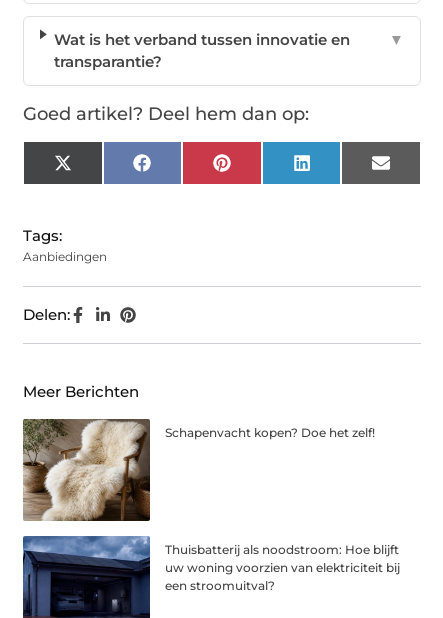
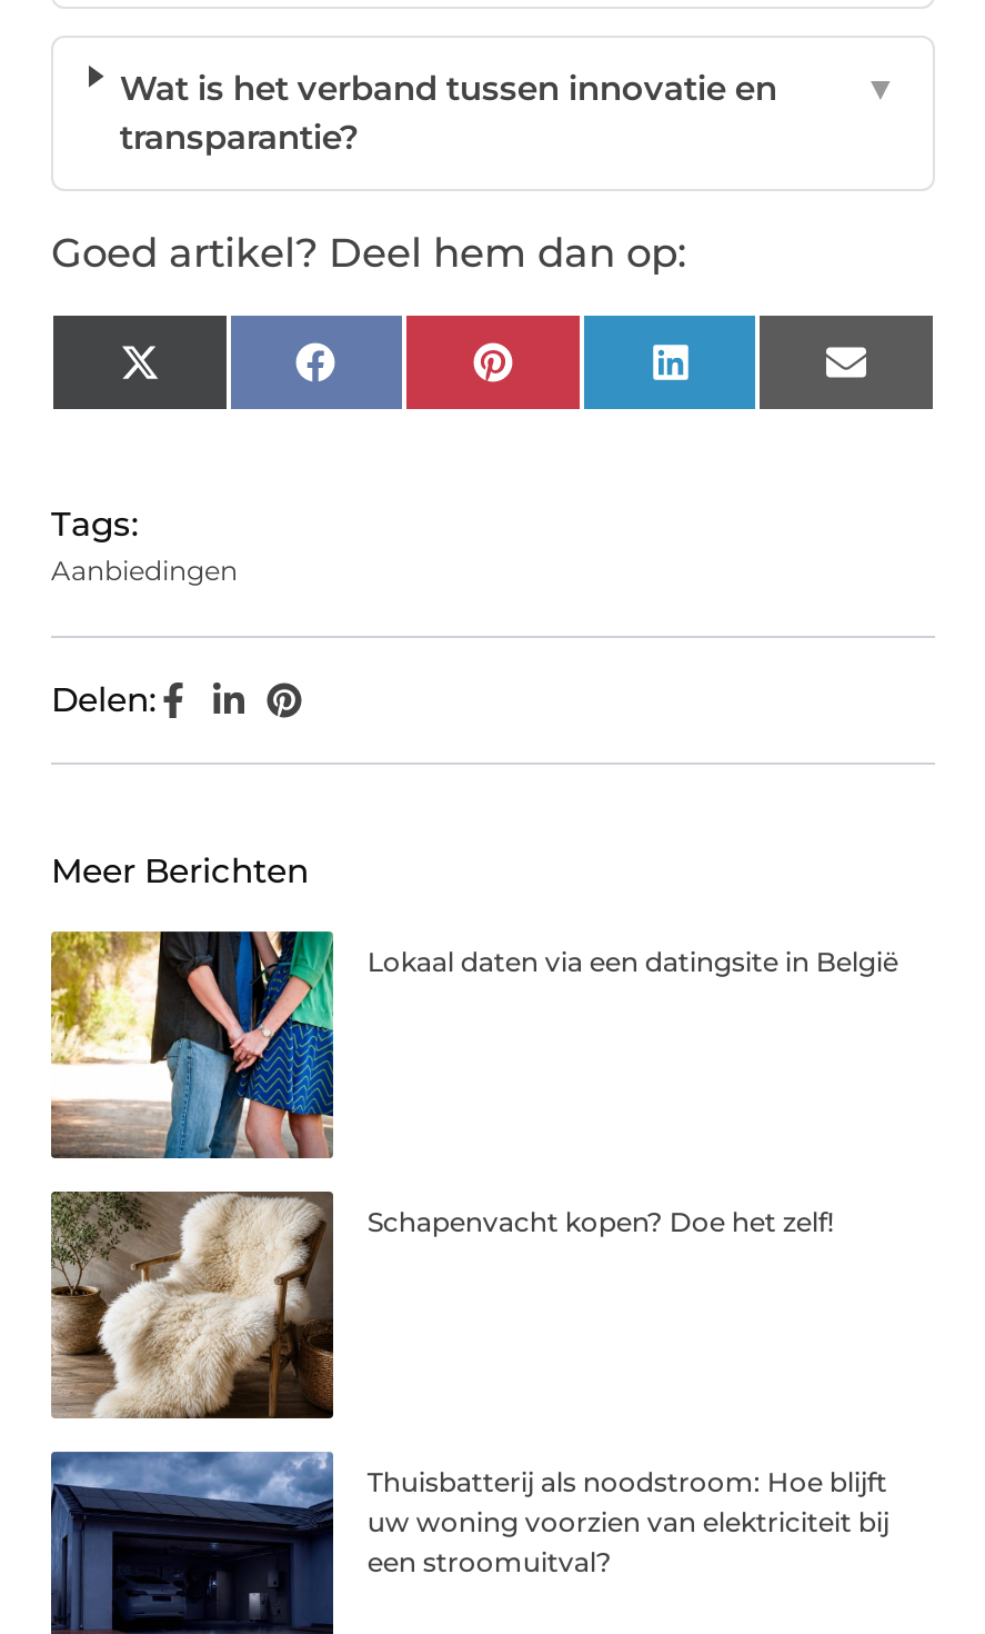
none -> [51,929,898,1160] [image] | Lokaal daten via een datingsite in België

